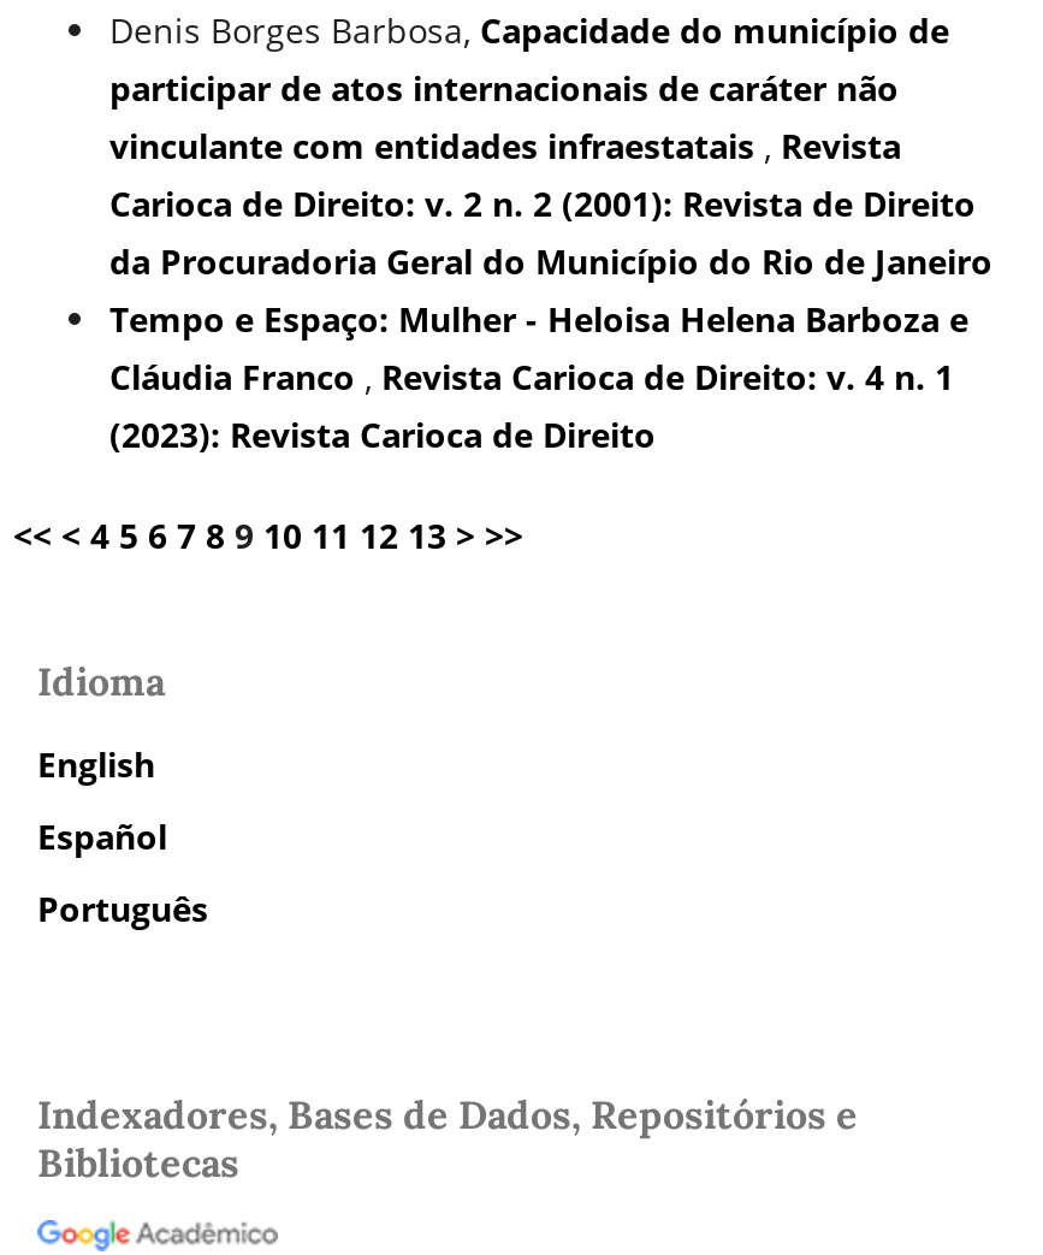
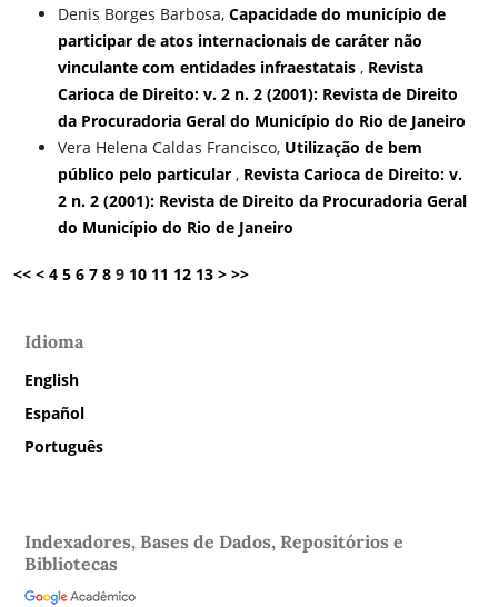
[109,296,968,457] Tempo e Espaço: Mulher - Heloisa Helena Barboza e | Cláudia Franco, Revista Carioca de Direito: v. 4 n. 1 | (2023): Revista Carioca de Direito -> [58,137,467,238] Vera Helena Caldas Francisco, Utilização de bem | público pelo particular, Revista Carioca de Direito: v. | 2 n. 2 (2001): Revista de Direito da Procuradoria Geral | do Município do Rio de Janeiro

